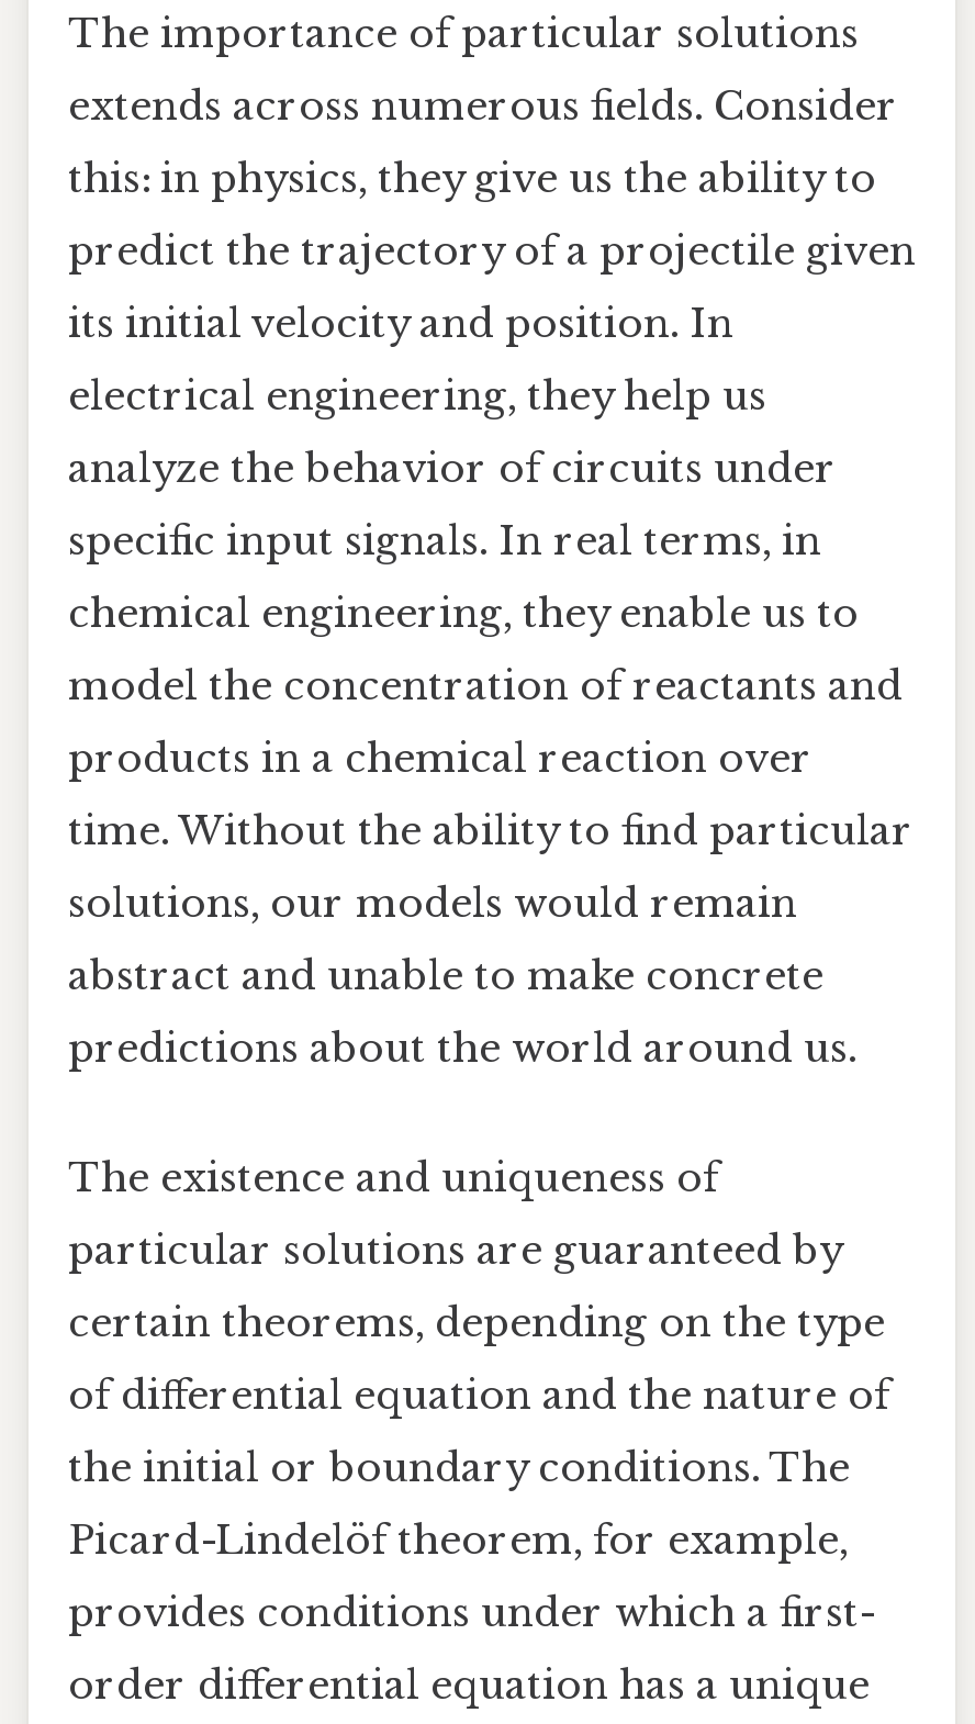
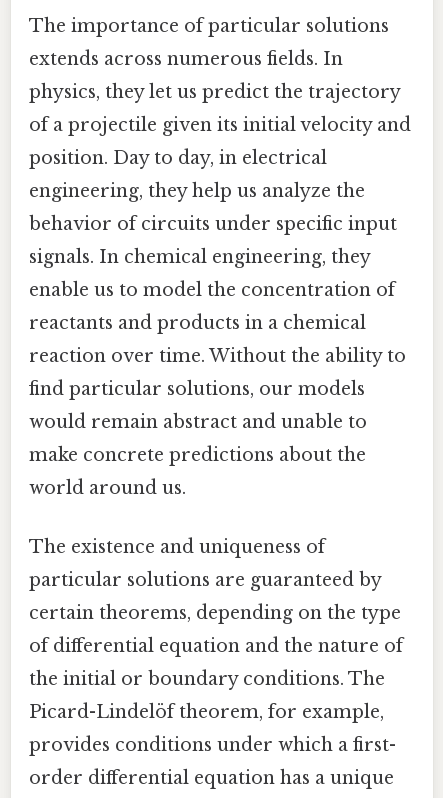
[68,83,898,131] extends across numerous fields. Consider -> [29,48,343,70] extends across numerous fields. In
[68,155,876,204] this: in physics, they give us the ability to -> [29,81,400,103] physics, they let us predict the trajectory
[68,228,916,276] predict the trajectory of a projectile given -> [29,114,411,136] of a projectile given its initial velocity and
[68,300,733,349] its initial velocity and position. In -> [29,147,327,169] position. Day to day, in electrical
[68,373,766,421] electrical engineering, they help us -> [29,180,365,202] engineering, they help us analyze the
[68,445,837,493] analyze the behavior of circuits under -> [29,213,397,235] behavior of circuits under specific input
[68,518,821,566] specific input signals. In real terms, in -> [29,246,370,268] signals. In chemical engineering, they
[68,590,859,638] chemical engineering, they enable us to -> [29,279,395,301] enable us to model the concentration of
[68,663,903,711] model the concentration of reactants and -> [29,312,366,334] reactants and products in a chemical
[68,735,812,783] products in a chemical reaction over -> [29,345,406,367] reaction over time. Without the ability to
[68,808,914,856] time. Without the ability to find particular -> [29,378,365,400] find particular solutions, our models
[68,880,797,928] solutions, our models would remain -> [29,411,367,433] would remain abstract and unable to
[68,952,823,1001] abstract and unable to make concrete -> [29,444,366,466] make concrete predictions about the
[68,1025,856,1073] predictions about the world around us. -> [29,477,186,499] world around us.

